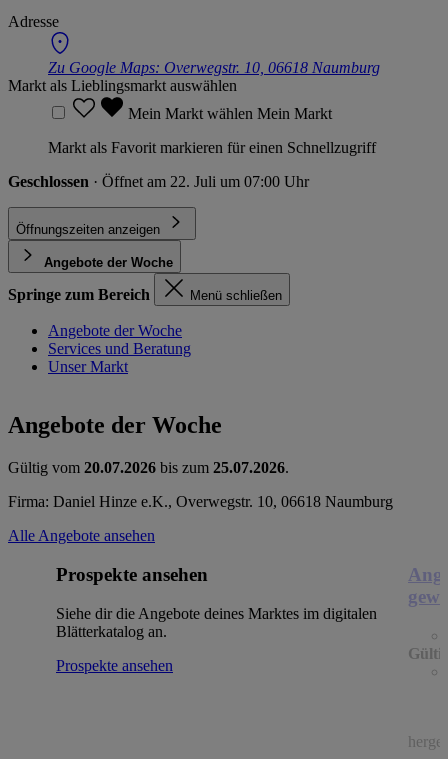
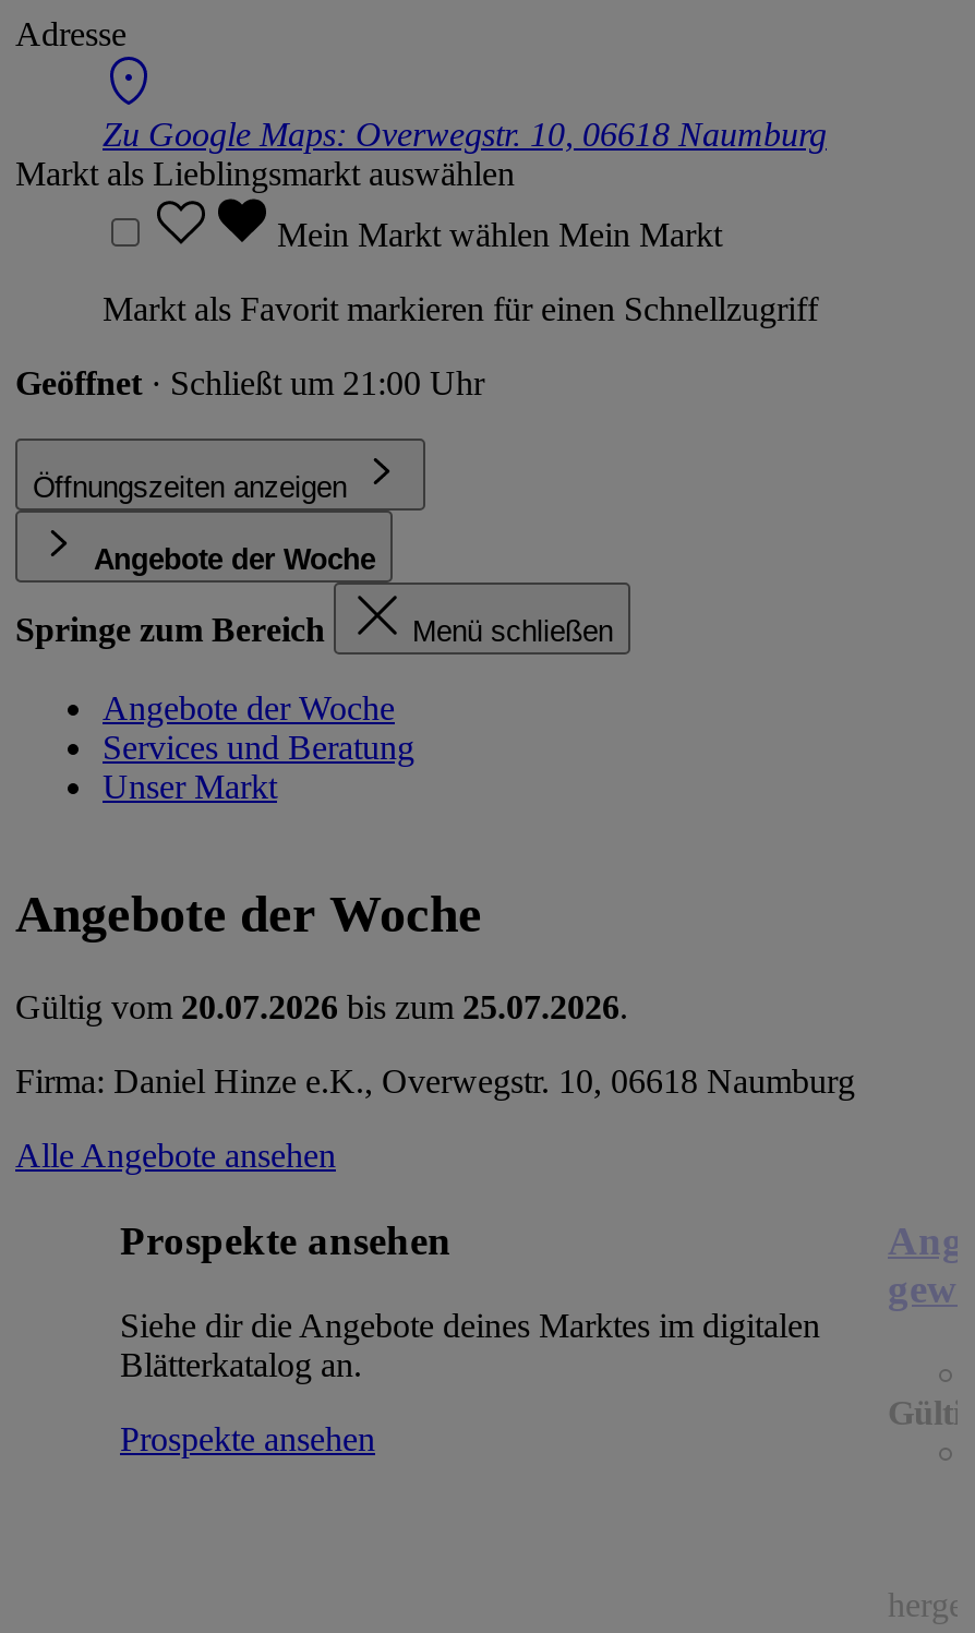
[8,172,309,189] Geschlossen · Öffnet am 22. Juli um 07:00 Uhr -> [15,363,484,400] Geöffnet · Schließt um 21:00 Uhr

